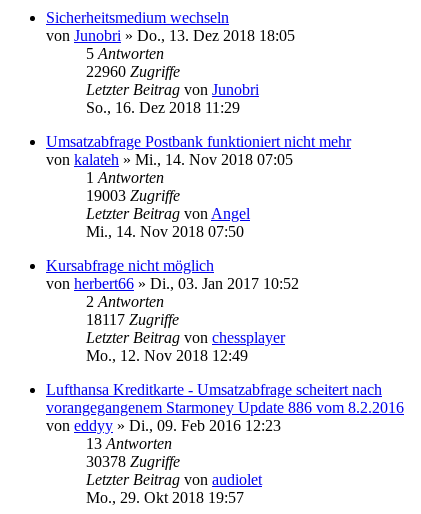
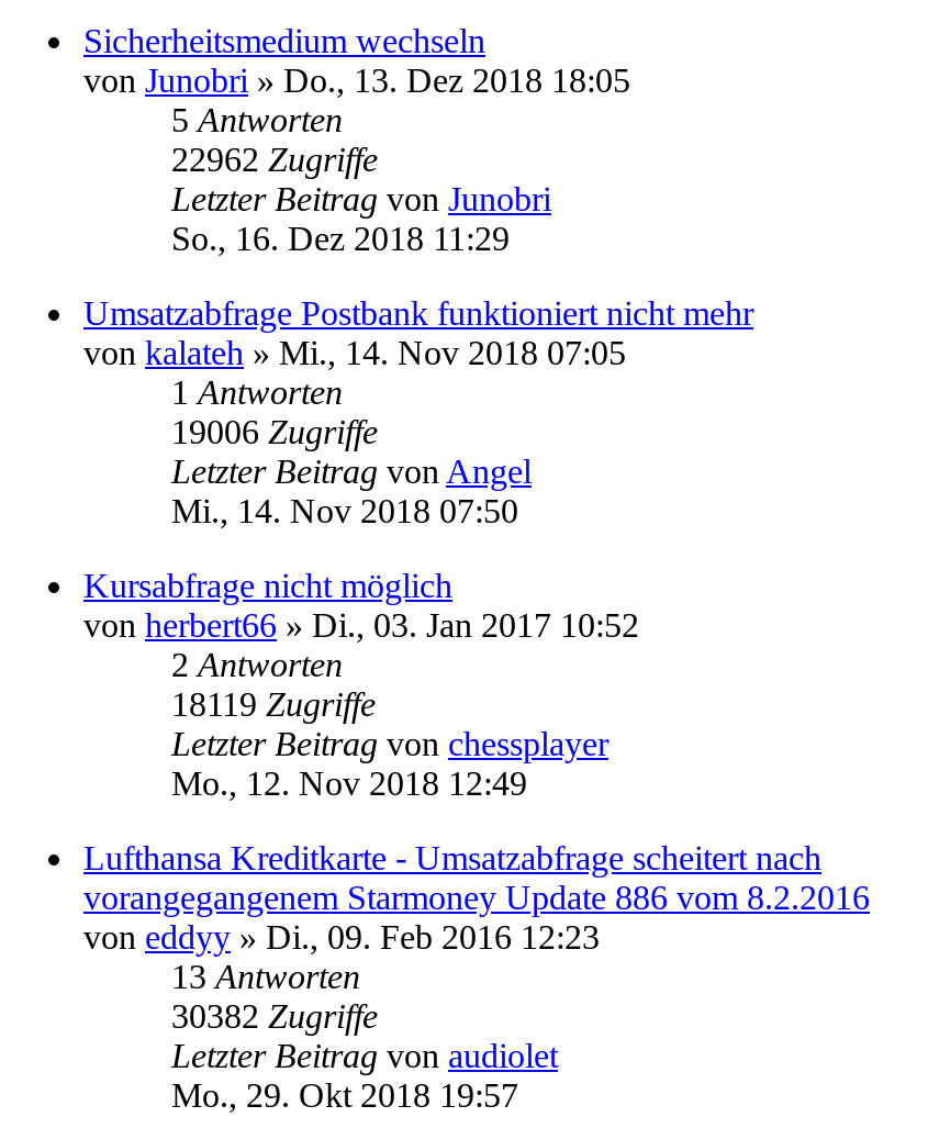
[86,63,180,80] 22960 Zugriffe -> [171,140,378,178] 22962 Zugriffe
[86,187,180,204] 19003 Zugriffe -> [171,413,378,450] 19006 Zugriffe
[86,311,179,328] 18117 Zugriffe -> [171,685,376,722] 18119 Zugriffe
[86,453,180,470] 30378 Zugriffe -> [171,997,378,1034] 30382 Zugriffe

